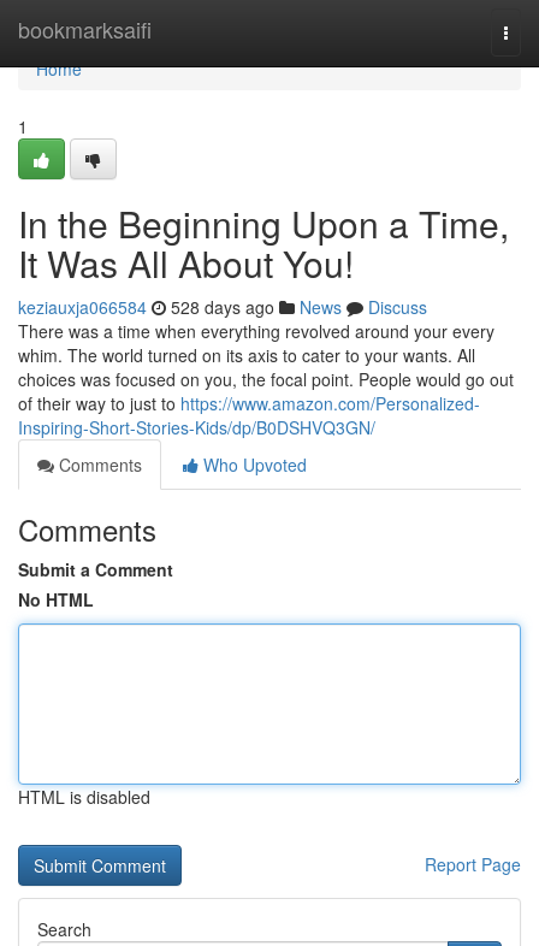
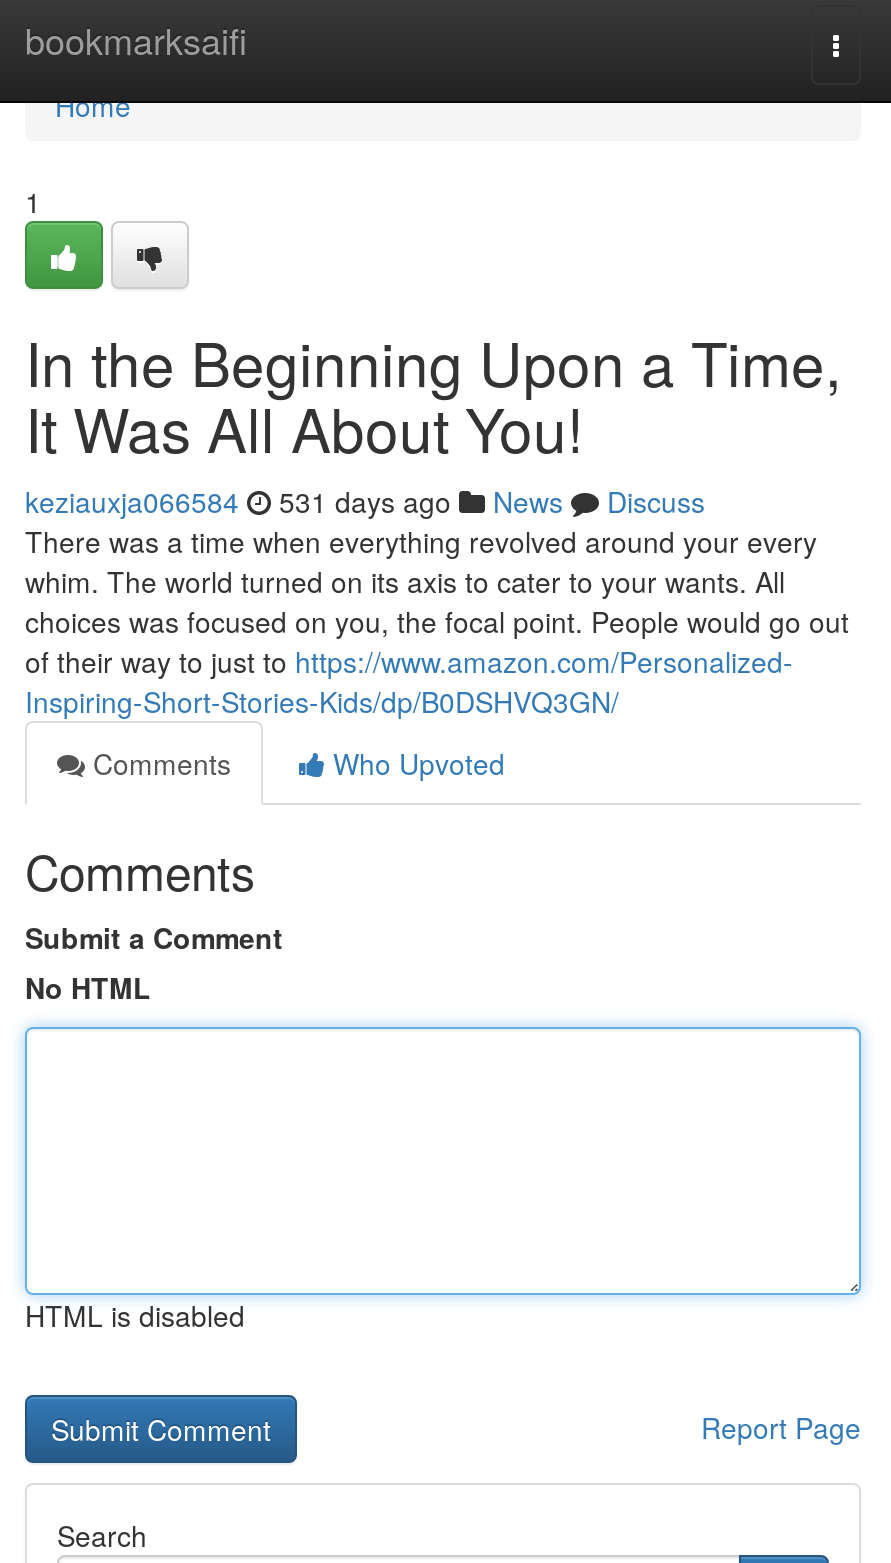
[18,295,427,319] keziauxja066584 528 days ago News Discuss -> [25,481,705,521] keziauxja066584 531 days ago News Discuss

